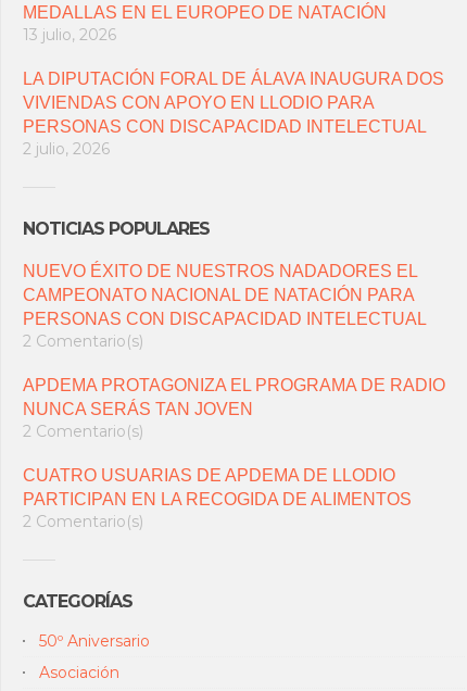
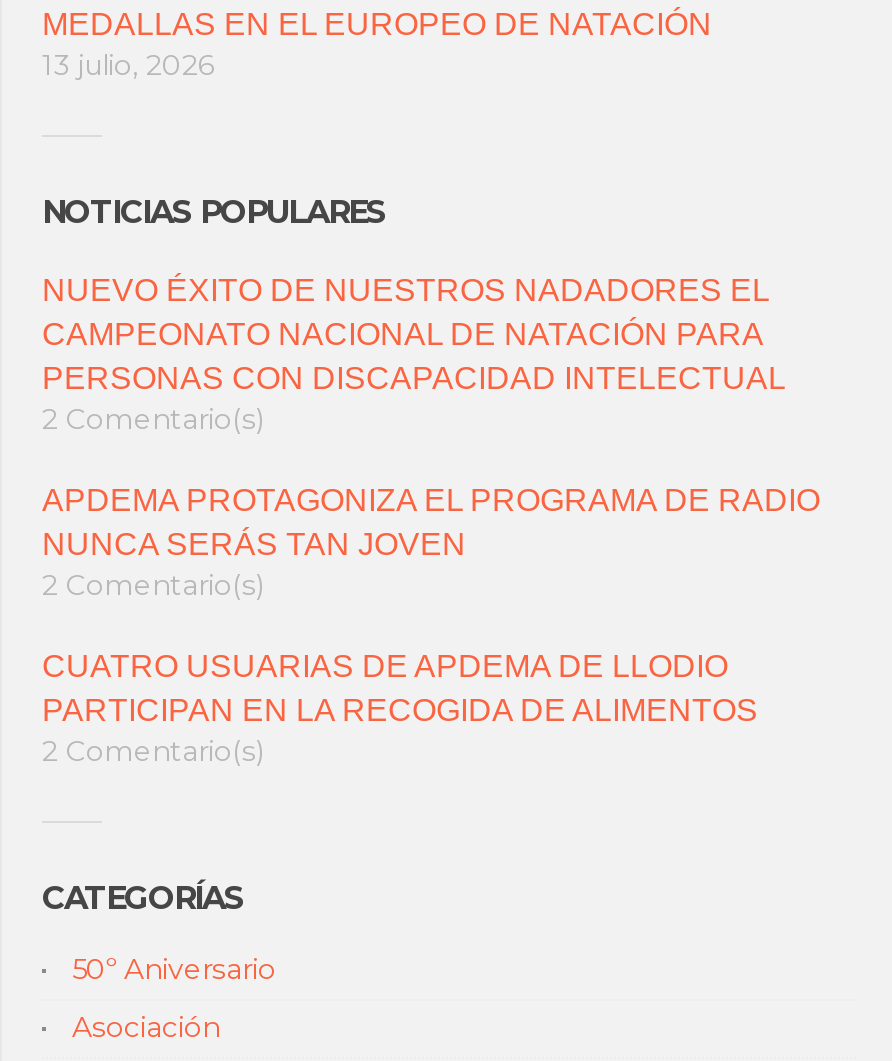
[23,70,444,159] LA DIPUTACIÓN FORAL DE ÁLAVA INAUGURA DOS | VIVIENDAS CON APOYO EN LLODIO PARA | PERSONAS CON DISCAPACIDAD INTELECTUAL | 2 julio, 2026 -> none

